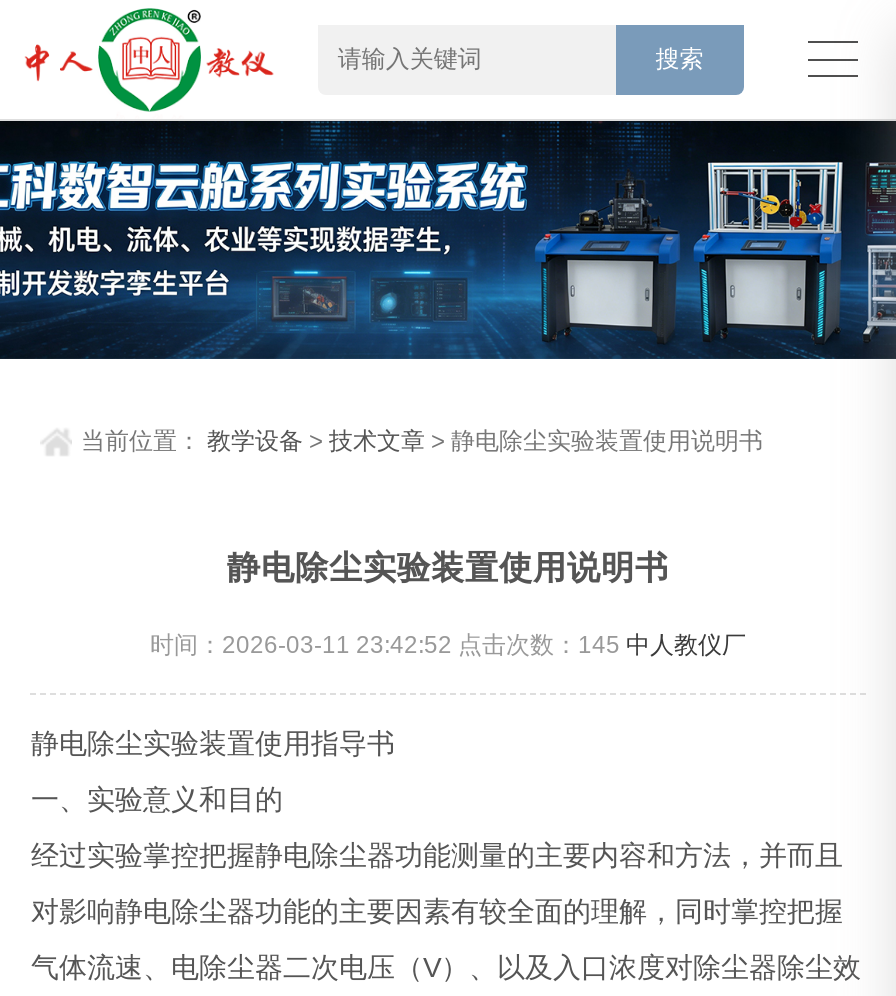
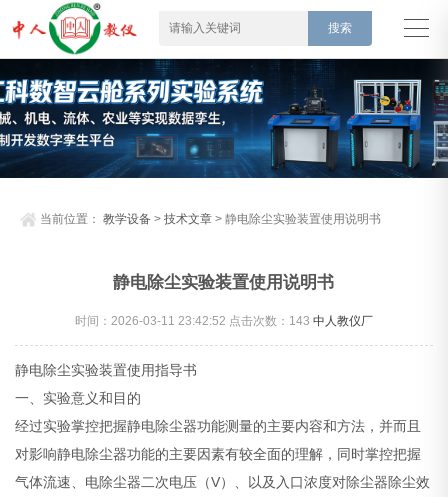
[150,631,746,659] 时间：2026-03-11 23:42:52 点击次数：145中人教仪厂 -> [75,314,373,328] 时间：2026-03-11 23:42:52 点击次数：143中人教仪厂

